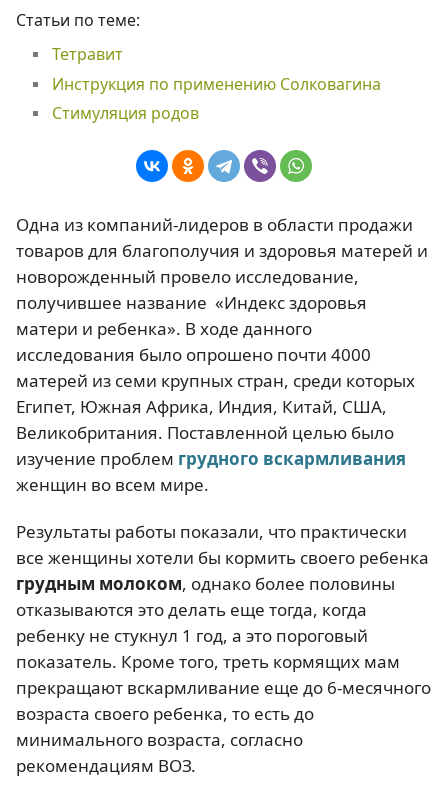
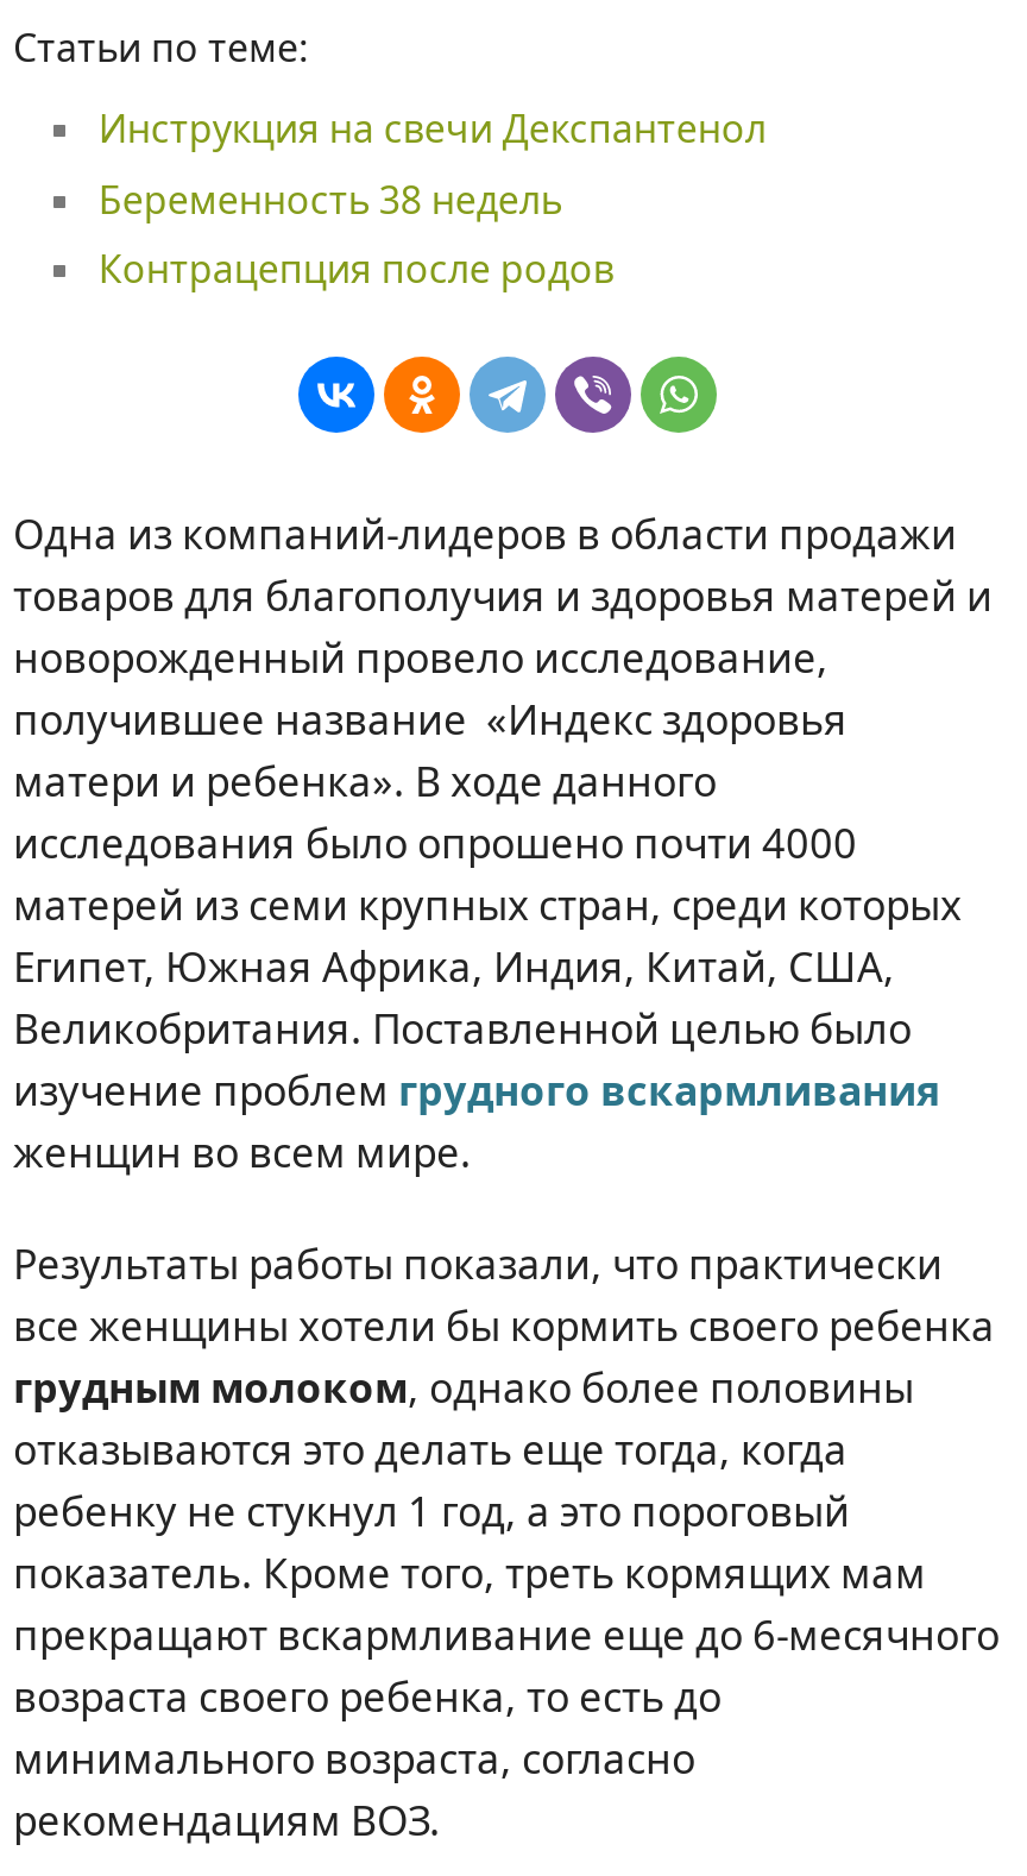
[52,43,381,124] Тетравит | Инструкция по применению Солковагина | Cтимуляция родов -> [98,102,766,295] Инструкция на свечи Декспантенол | Беременность 38 недель | Контрацепция после родов

